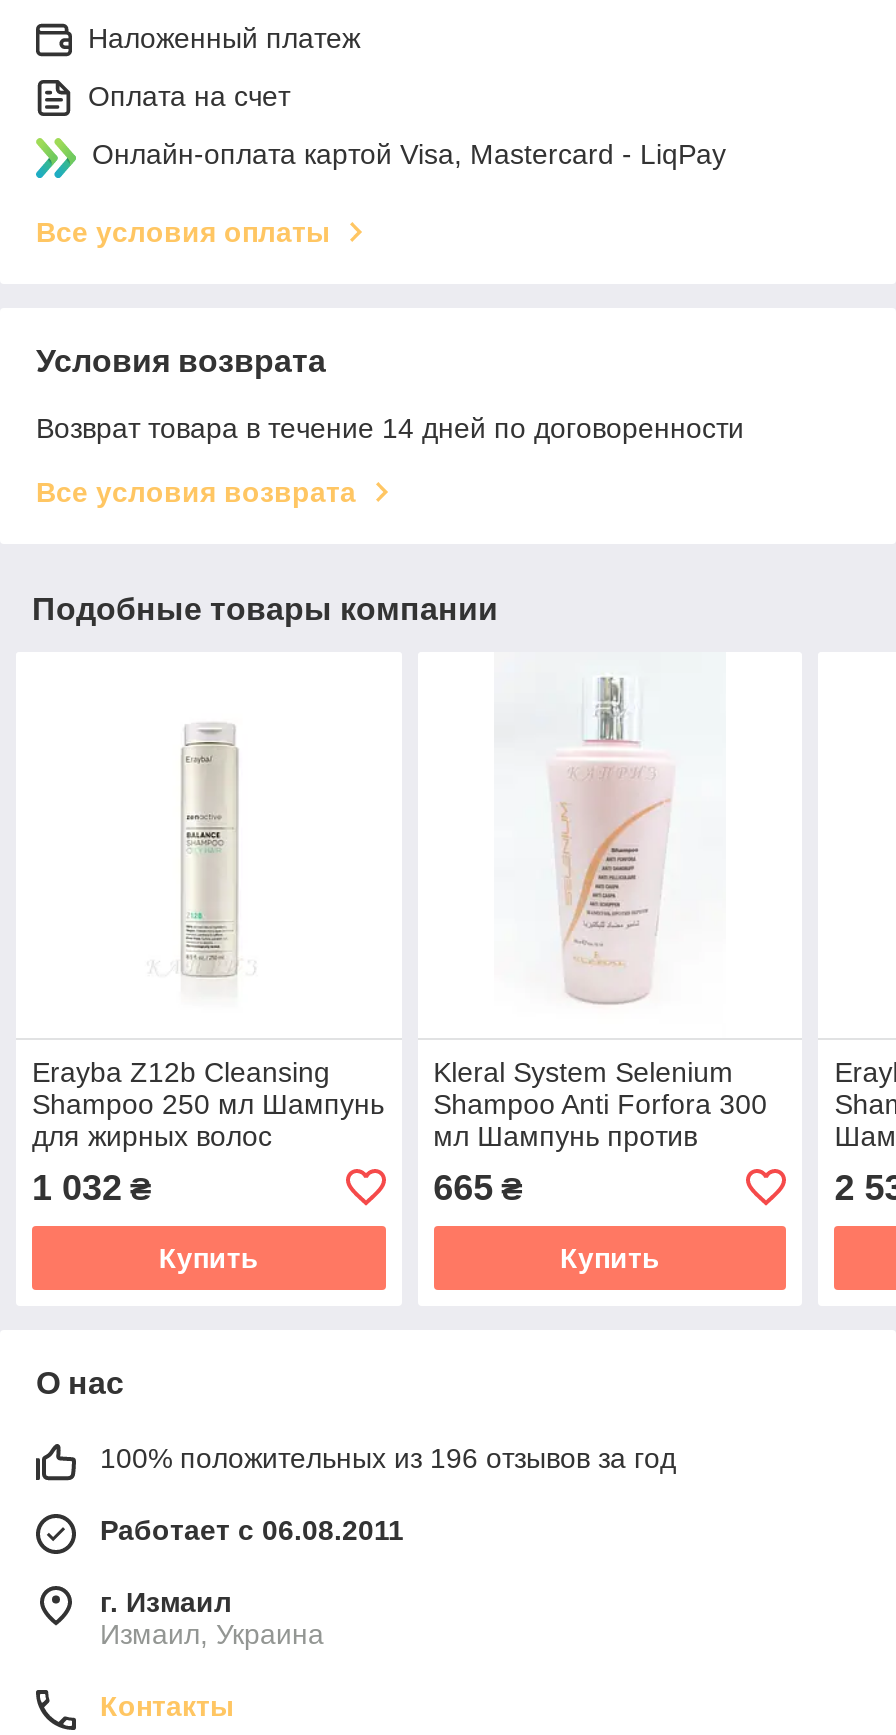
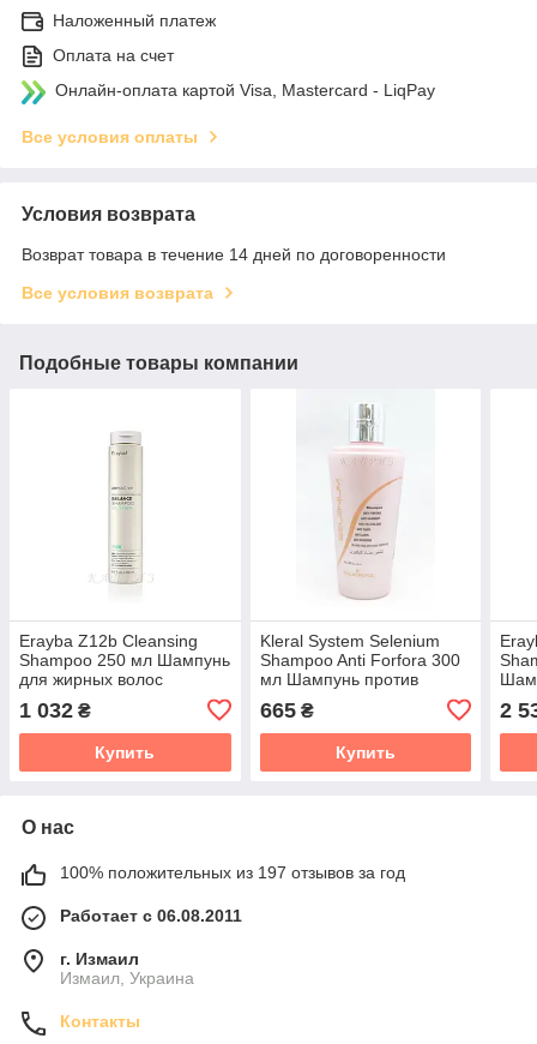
[100,1442,676,1474] 100% положительных из 196 отзывов за год -> [60,863,405,882] 100% положительных из 197 отзывов за год

